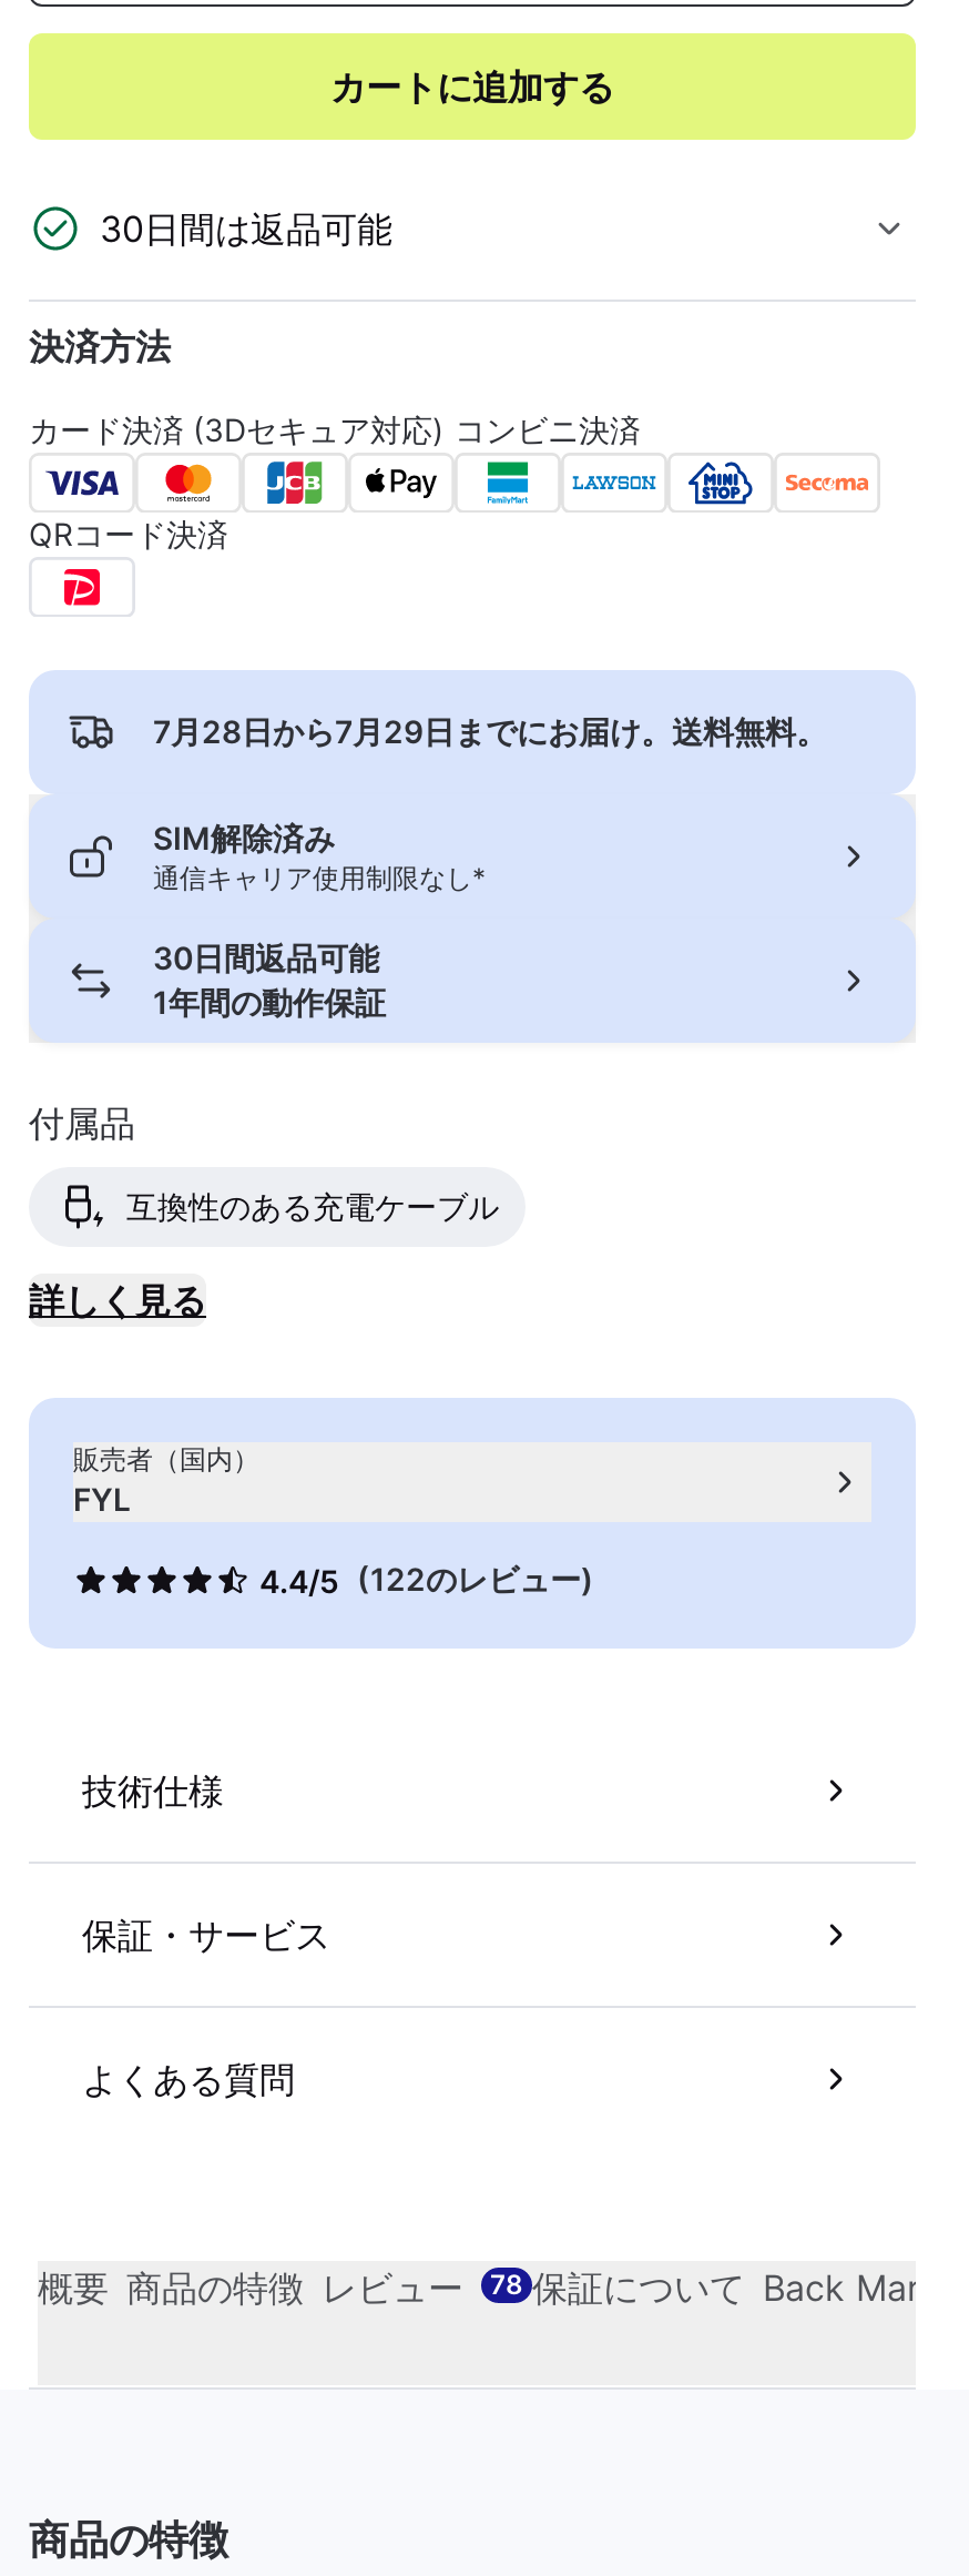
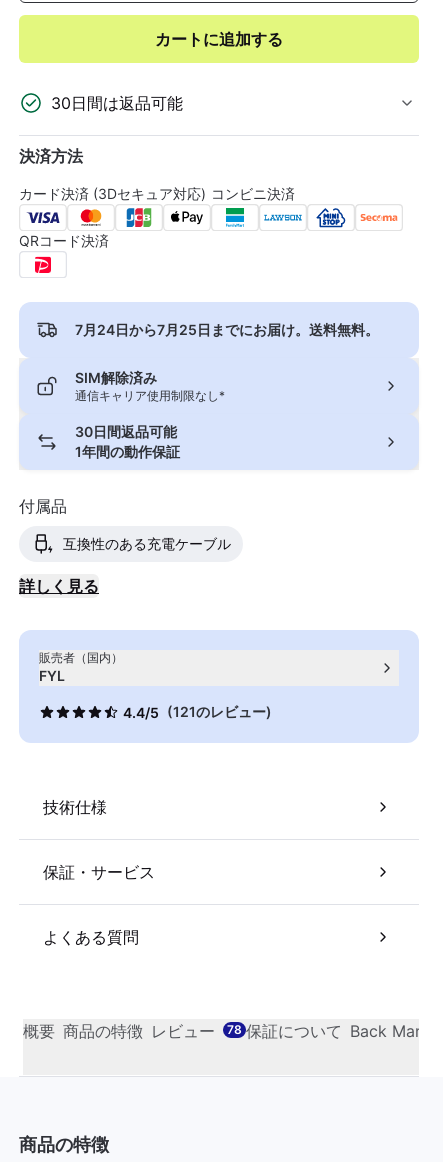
[153,712,827,749] 7月28日から7月29日までにお届け。送料無料。 -> [75,321,379,338] 7月24日から7月25日までにお届け。送料無料。
[259,1560,594,1599] 4.4/5 (122のレビュー) -> [123,703,272,721] 4.4/5 (121のレビュー)

